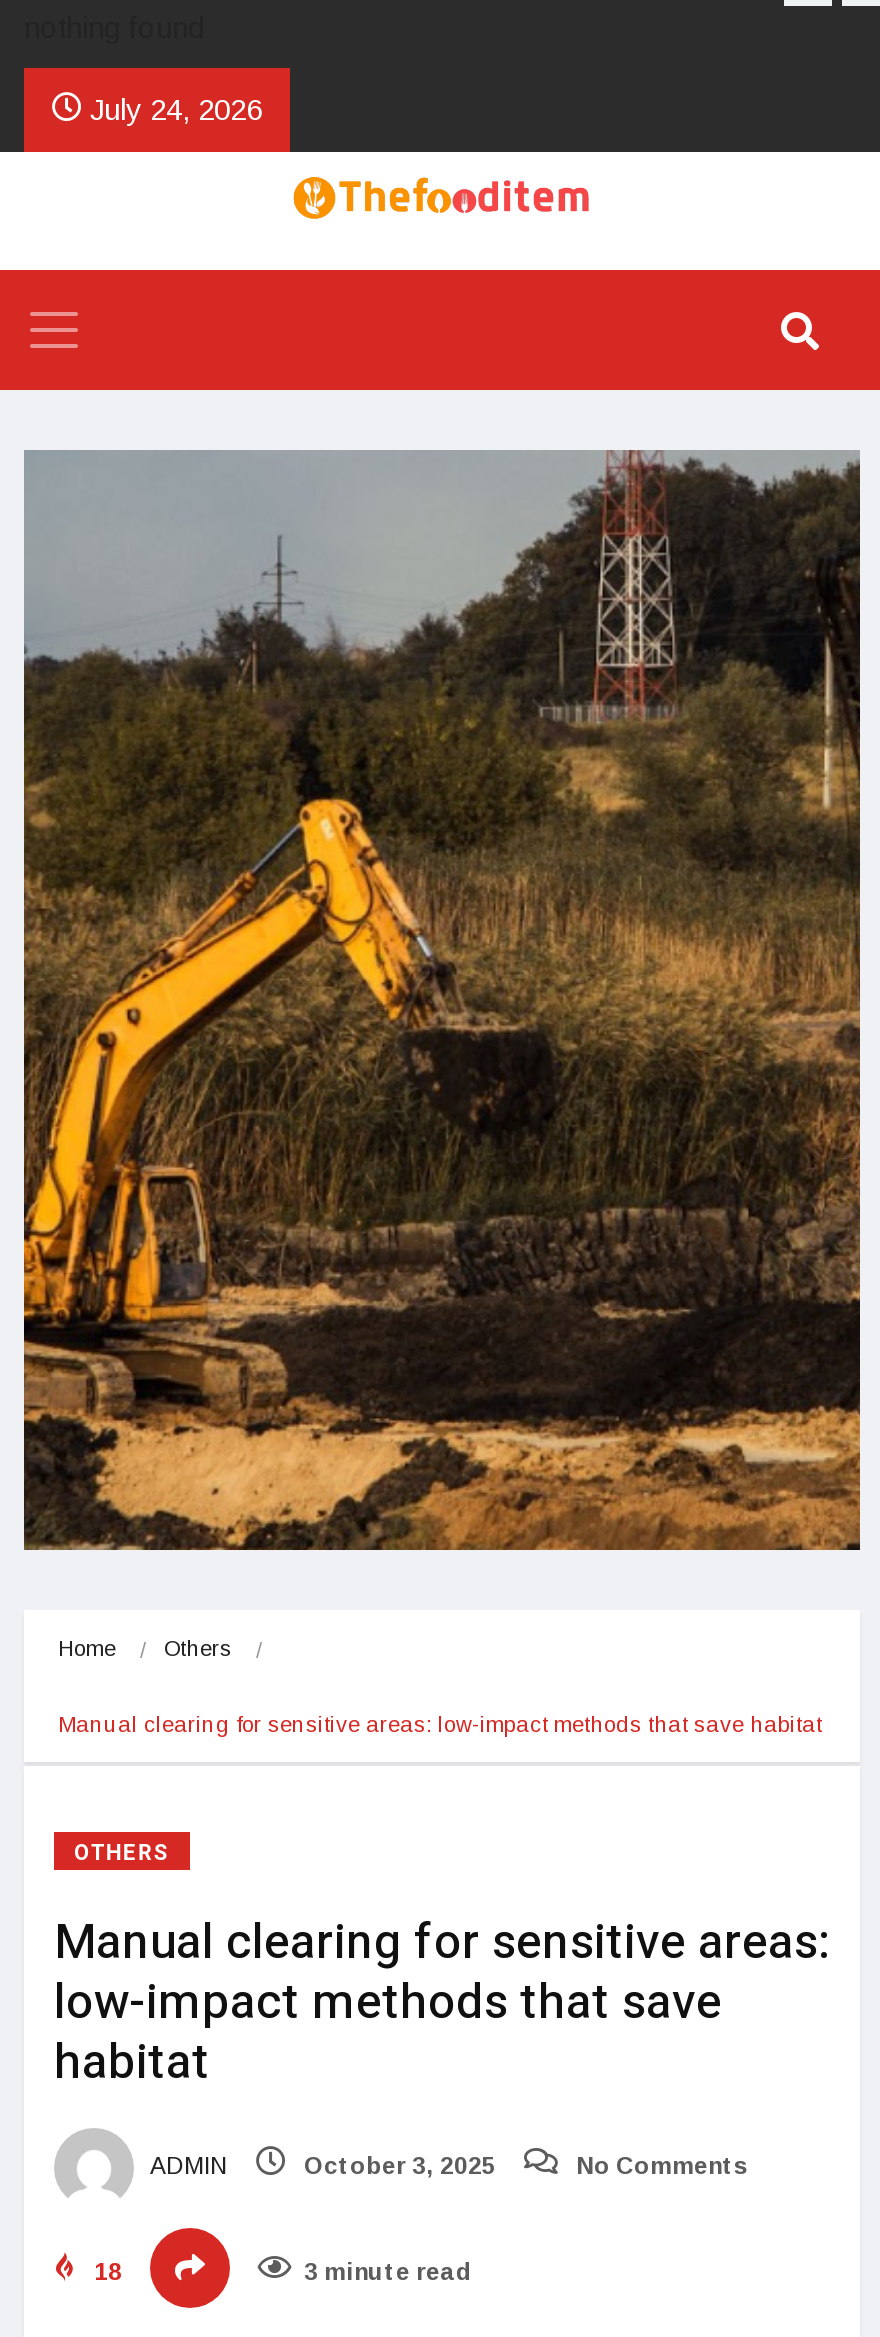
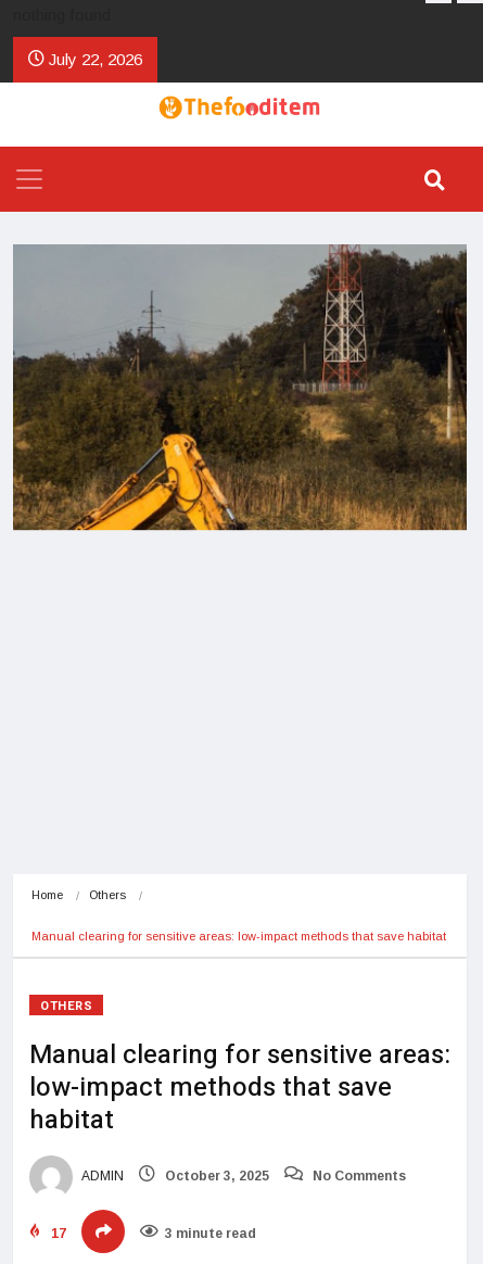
[82,92,262,126] July 24, 2026 -> [45,50,142,68] July 22, 2026
[22,976,862,1552] [image] -> none
[88,2258,122,2286] 18 -> [48,1226,66,1241] 17

